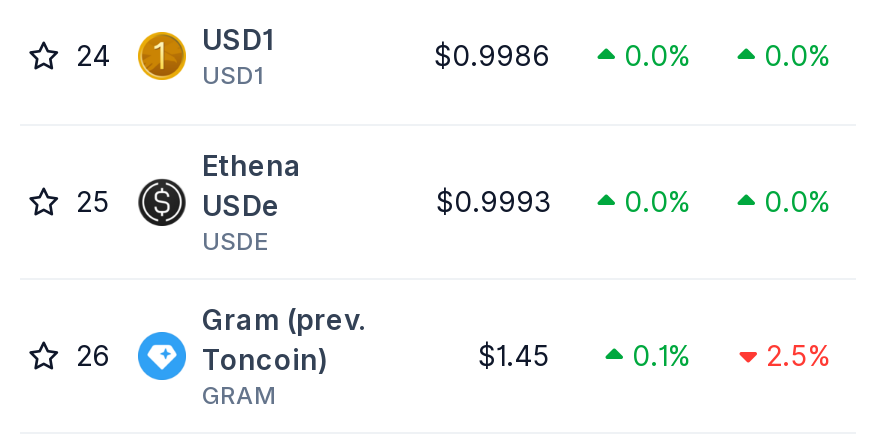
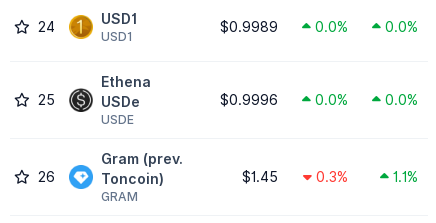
[434,38,550,72] $0.9986 -> [220,18,278,35] $0.9989
[436,184,550,218] $0.9993 -> [220,91,278,108] $0.9996
[632,338,690,372] 0.1% -> [316,168,348,185] 0.3%
[766,338,830,372] 2.5% -> [393,168,418,185] 1.1%

